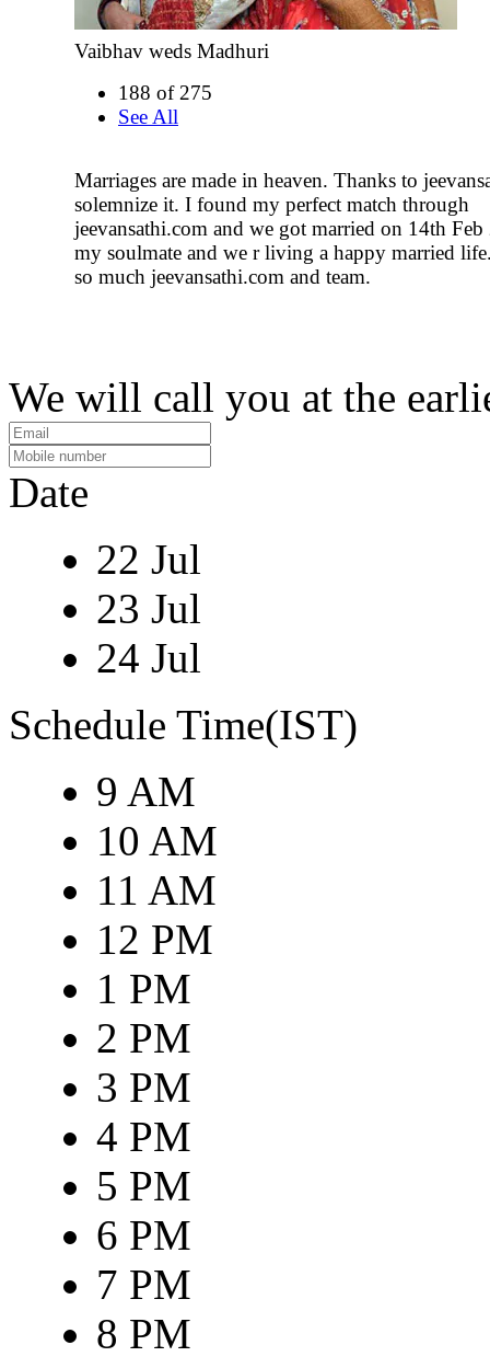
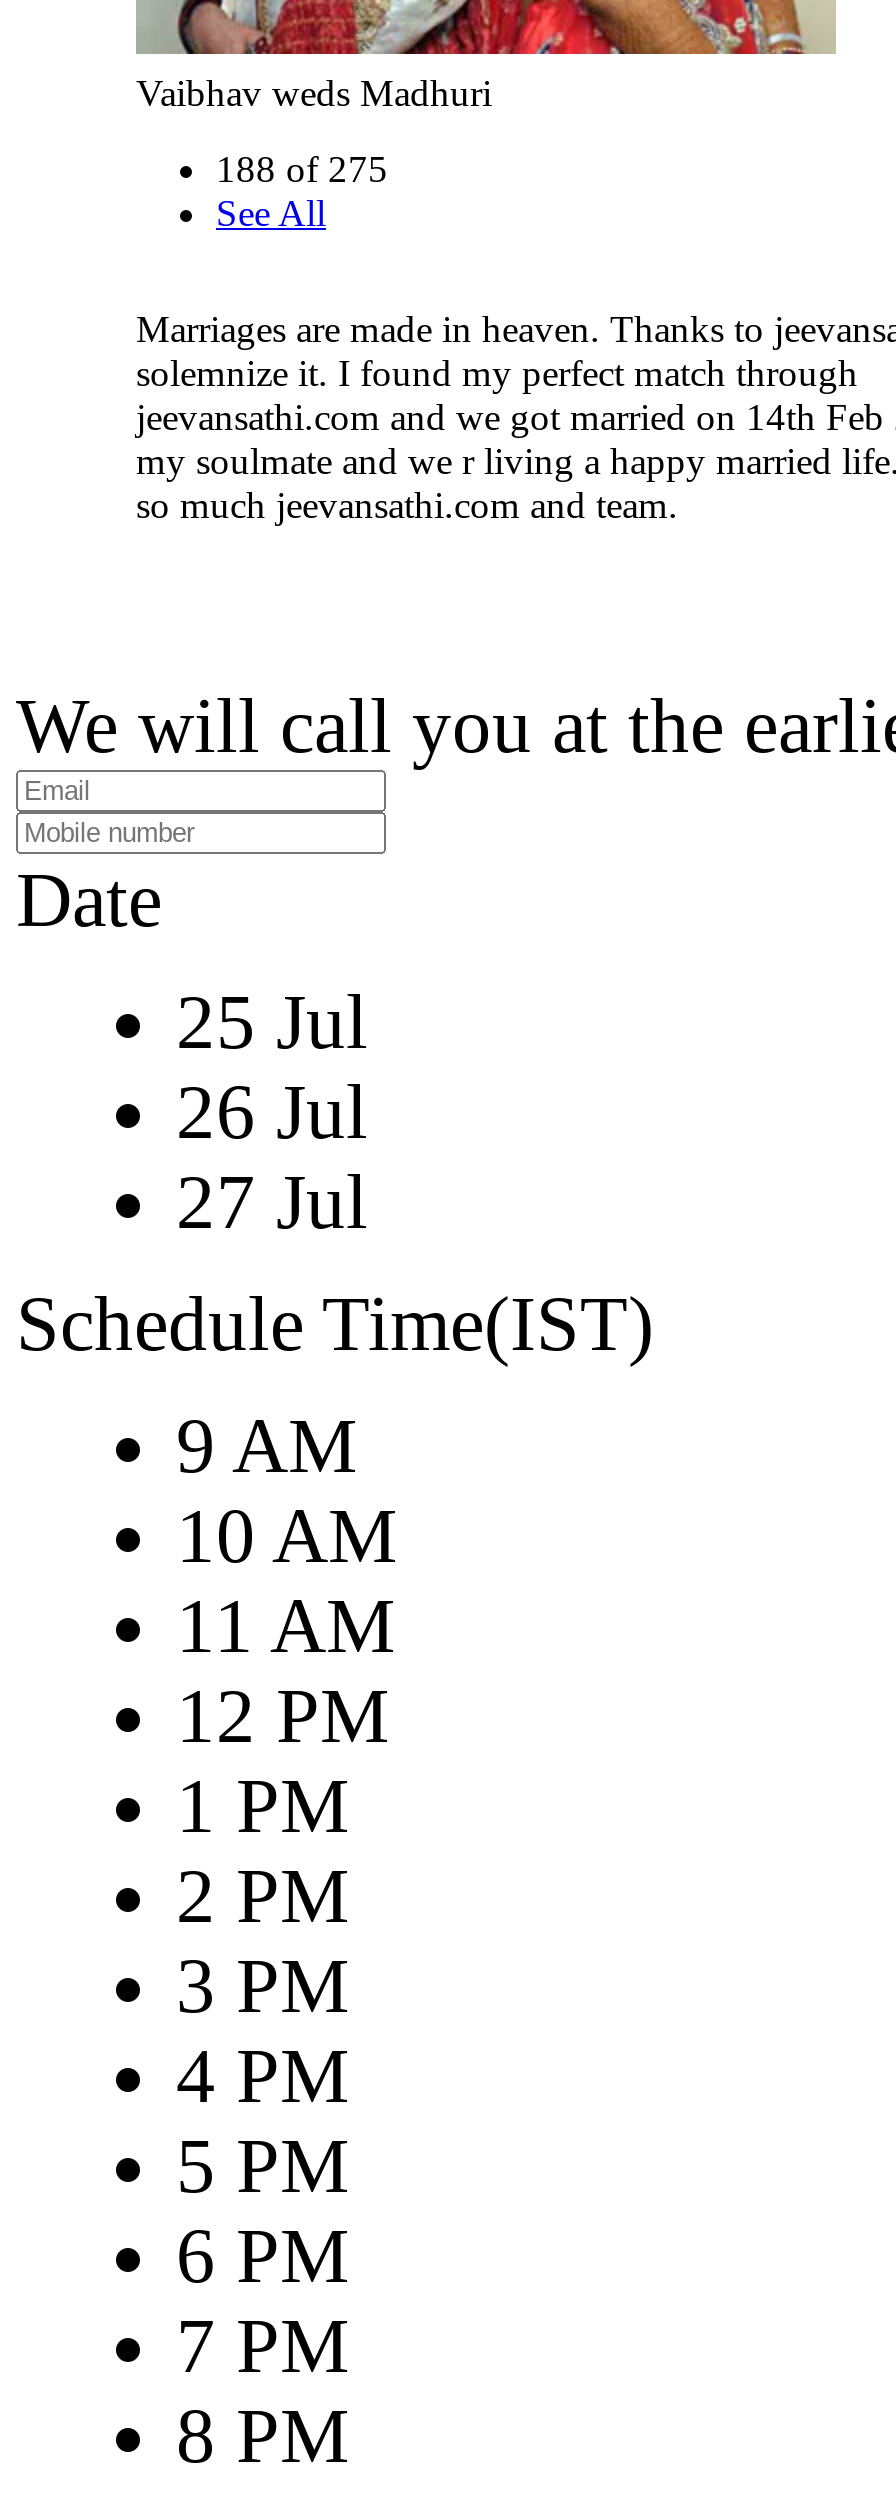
[96,536,201,583] 22 Jul -> [176,978,368,1064] 25 Jul
[96,585,201,632] 23 Jul -> [176,1068,368,1154] 26 Jul
[96,634,201,681] 24 Jul -> [176,1158,368,1244] 27 Jul

